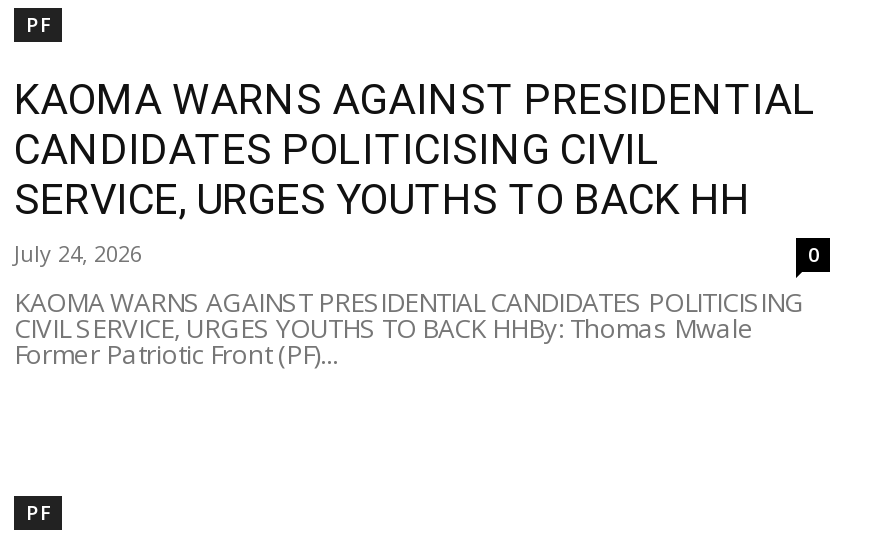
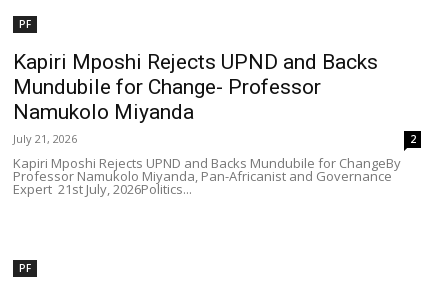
[14,76,820,372] KAOMA WARNS AGAINST PRESIDENTIAL | CANDIDATES POLITICISING CIVIL | SERVICE, URGES YOUTHS TO BACK HH | July 24, 2026 | 0 | KAOMA WARNS AGAINST PRESIDENTIAL CANDIDATES POLITICISING | CIVIL SERVICE, URGES YOUTHS TO BACK HHBy: Thomas Mwale | Former Patriotic Front (PF)... -> [13,50,416,198] Kapiri Mposhi Rejects UPND and Backs | Mundubile for Change- Professor | Namukolo Miyanda | July 21, 2026 | 2 | Kapiri Mposhi Rejects UPND and Backs Mundubile for ChangeBy | Professor Namukolo Miyanda, Pan-Africanist and Governance | Expert 21st July, 2026Politics...

